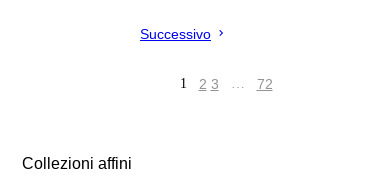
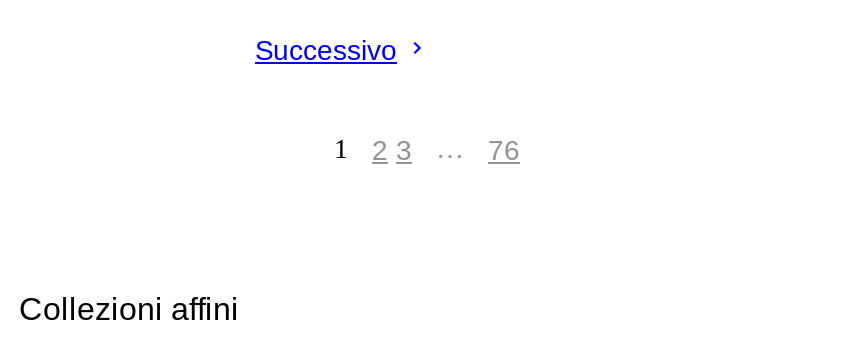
[256,76,272,92] 72 -> [488,134,520,166] 76

